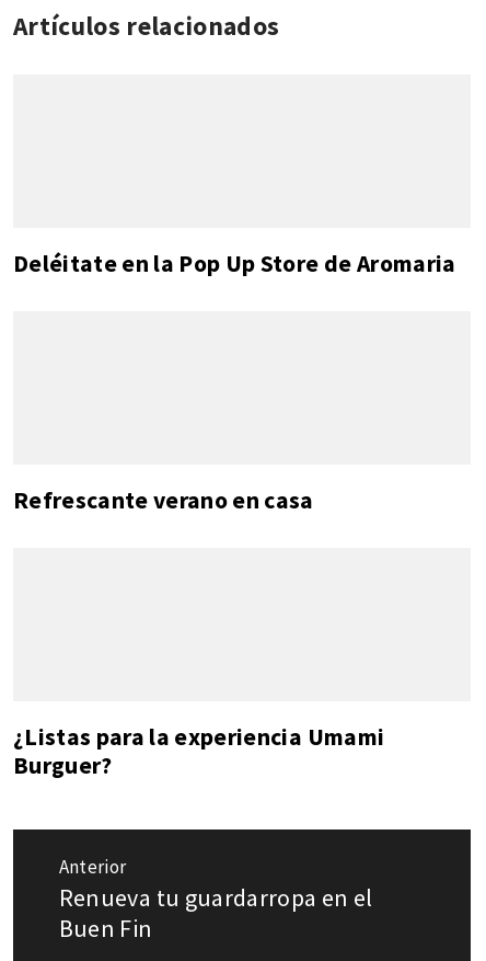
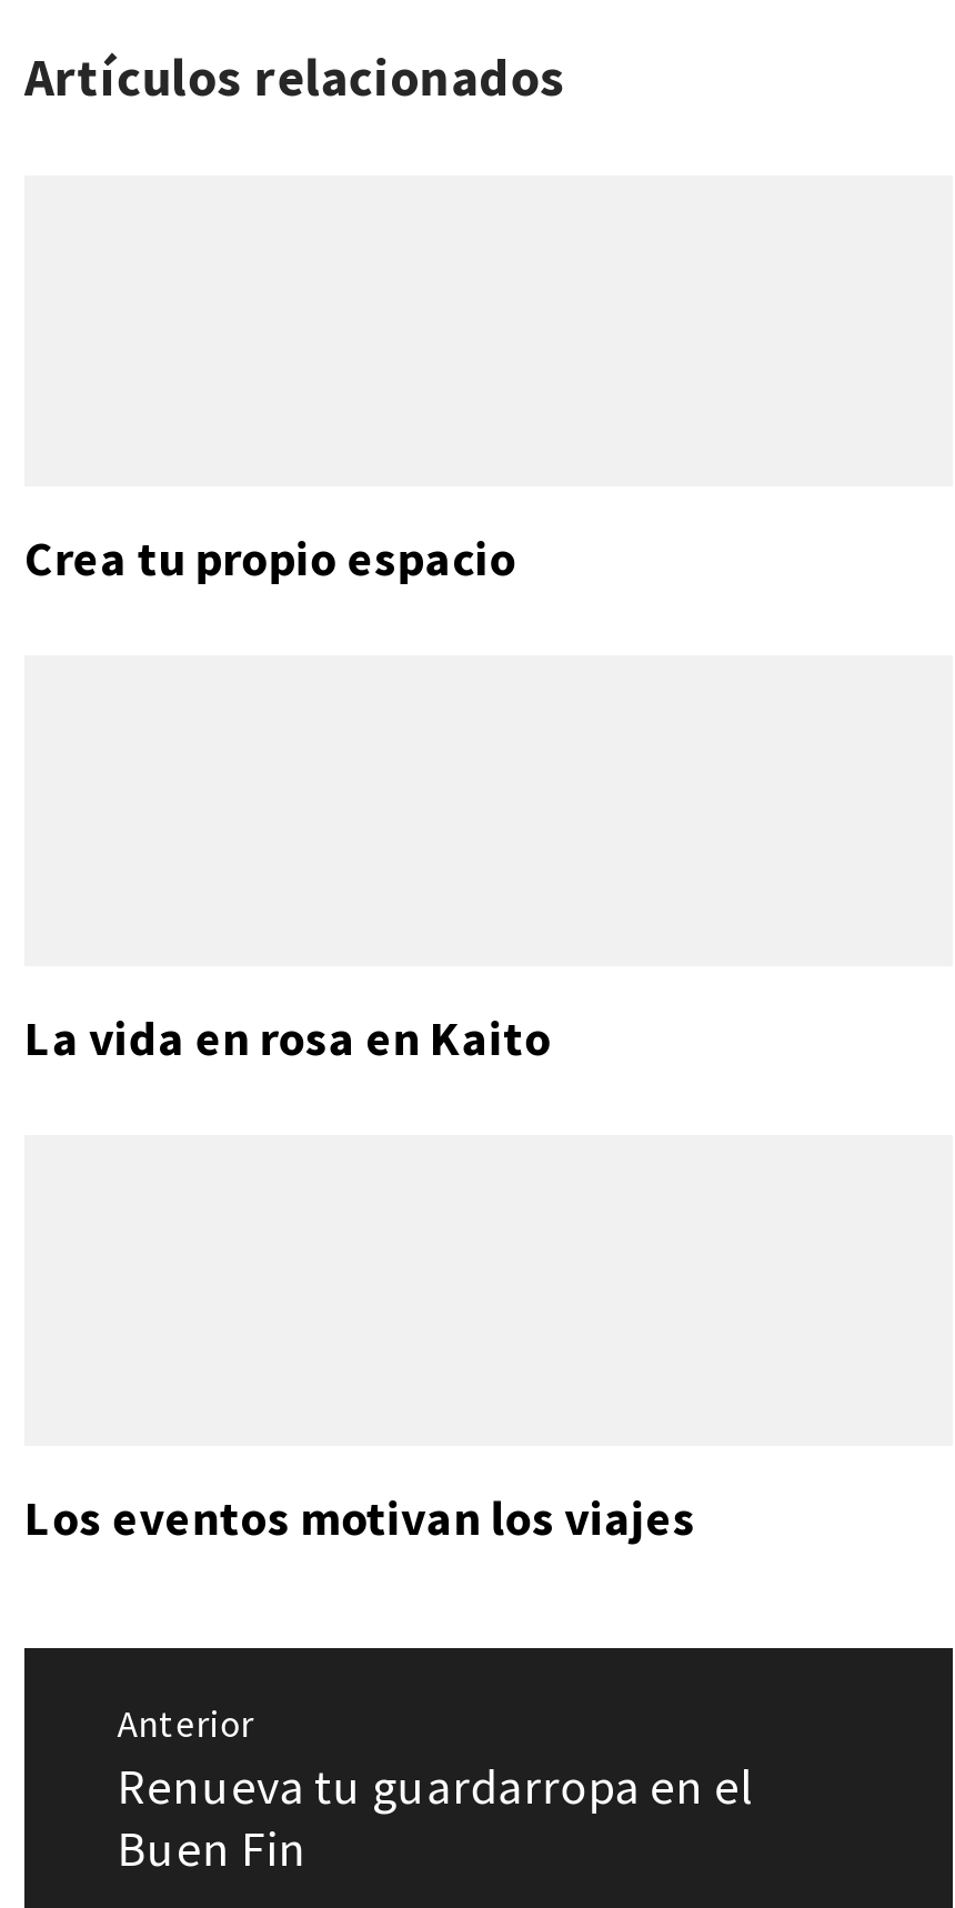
[13,249,456,278] Deléitate en la Pop Up Store de Aromaria -> [24,529,516,589] Crea tu propio espacio
[13,486,314,515] Refrescante verano en casa -> [24,1009,551,1069] La vida en rosa en Kaito
[13,722,384,780] ¿Listas para la experiencia Umami | Burguer? -> [24,1488,696,1548] Los eventos motivan los viajes

